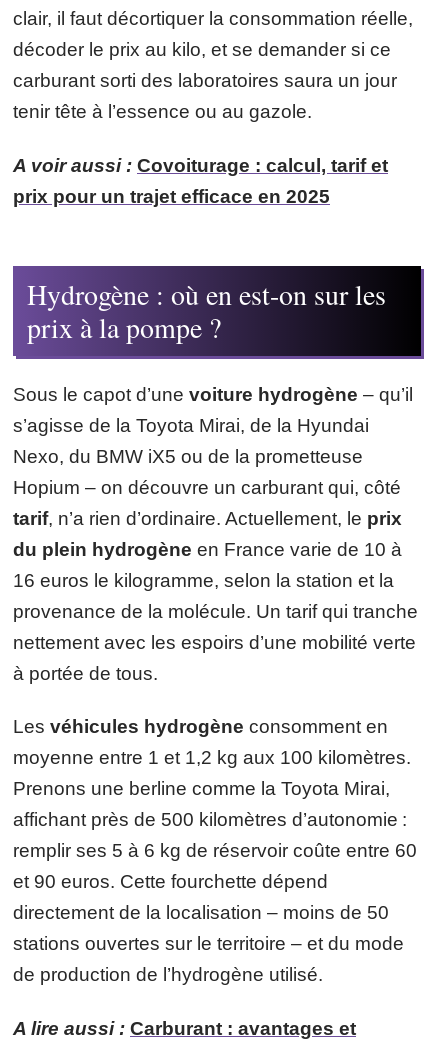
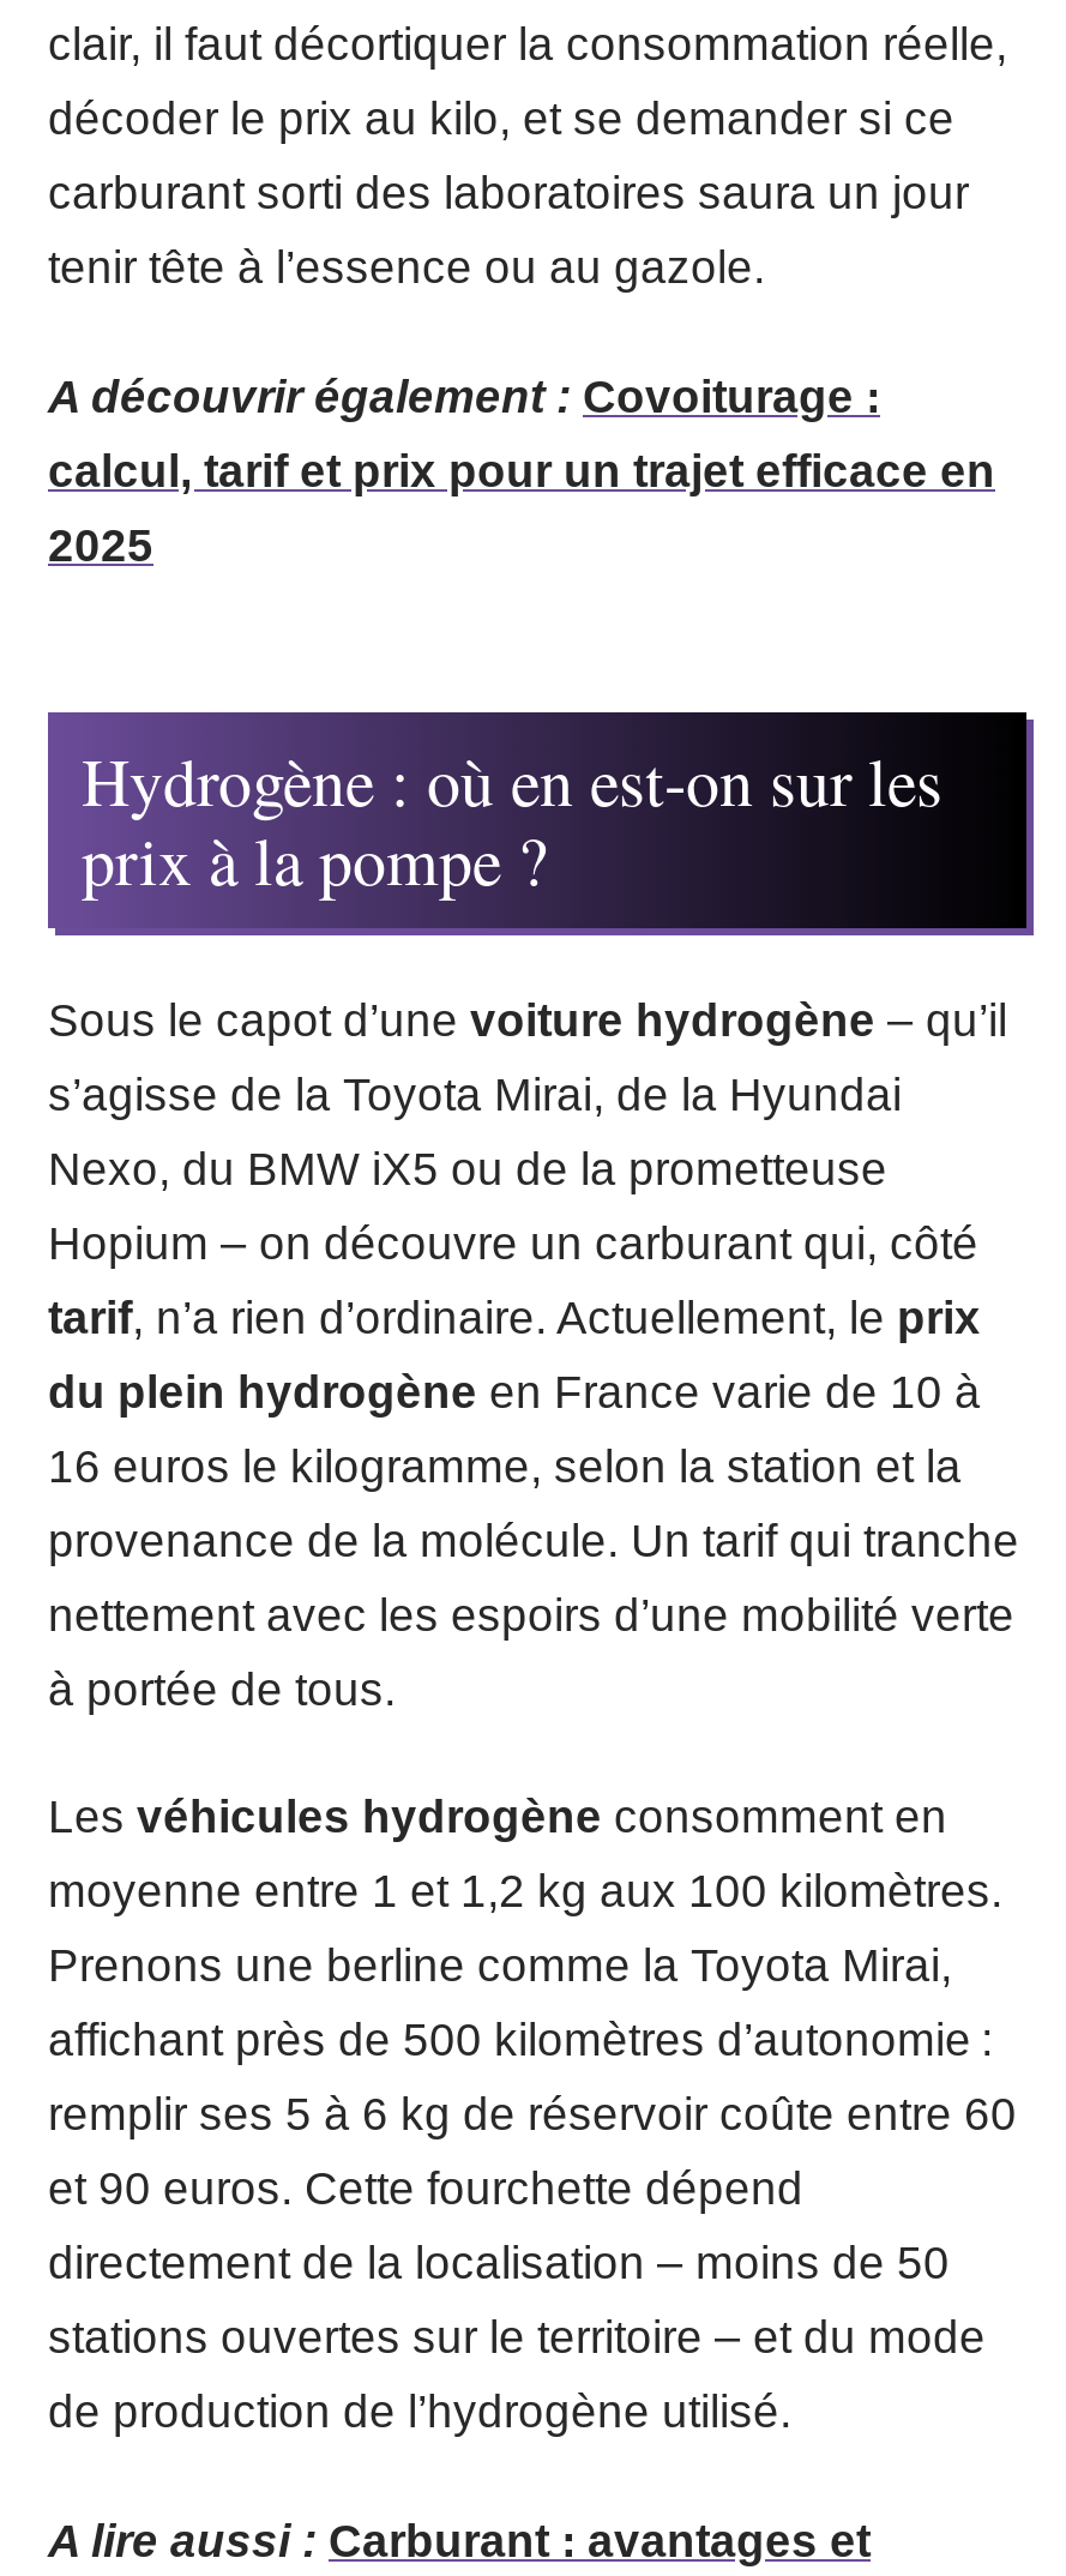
[13,154,388,206] A voir aussi : Covoiturage : calcul, tarif et | prix pour un trajet efficace en 2025 -> [48,371,995,570] A découvrir également : Covoiturage : | calcul, tarif et prix pour un trajet efficace en | 2025

